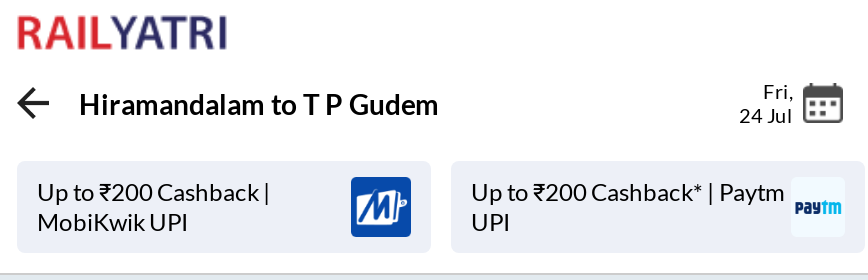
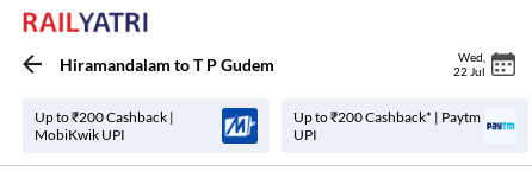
[739,79,793,127] Fri | 24 Jul -> [453,50,485,78] Wed | 22 Jul

